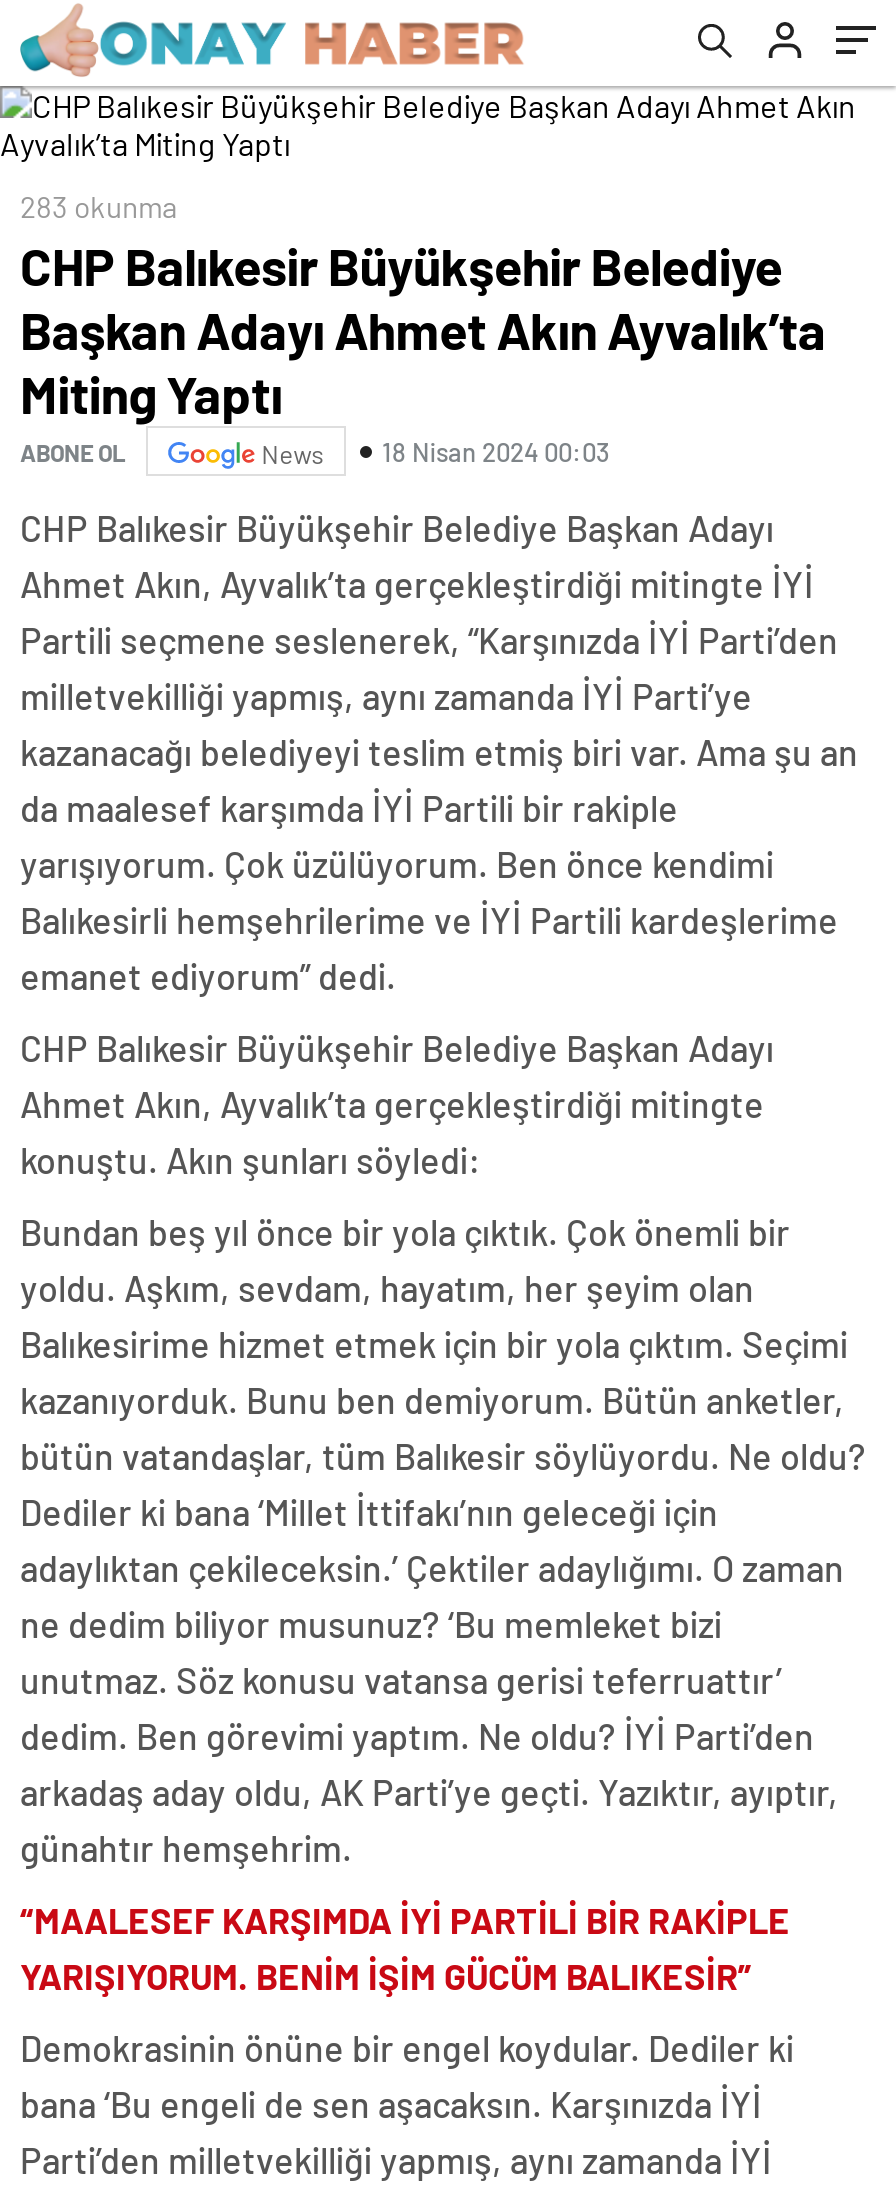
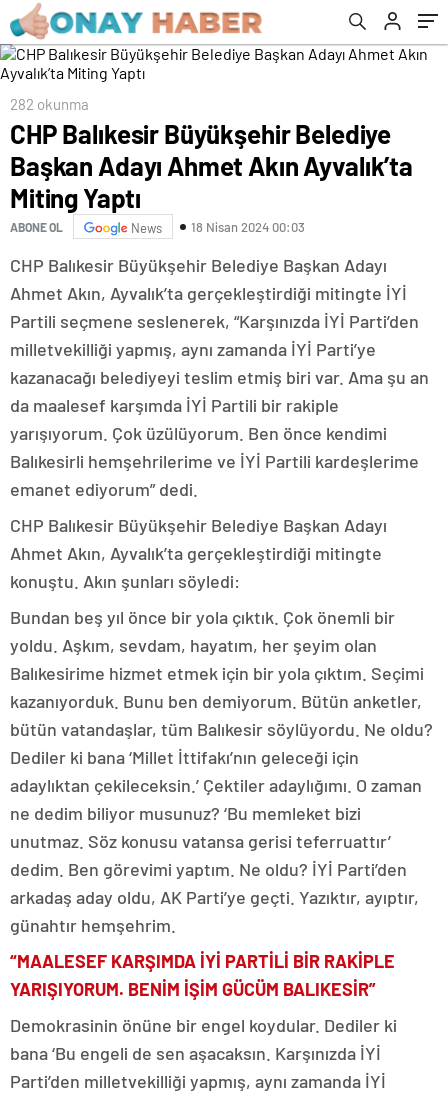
[20,188,178,224] 283 okunma -> [10,95,89,113] 282 okunma

